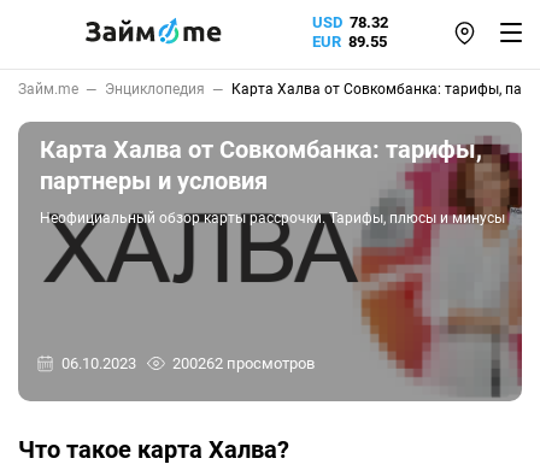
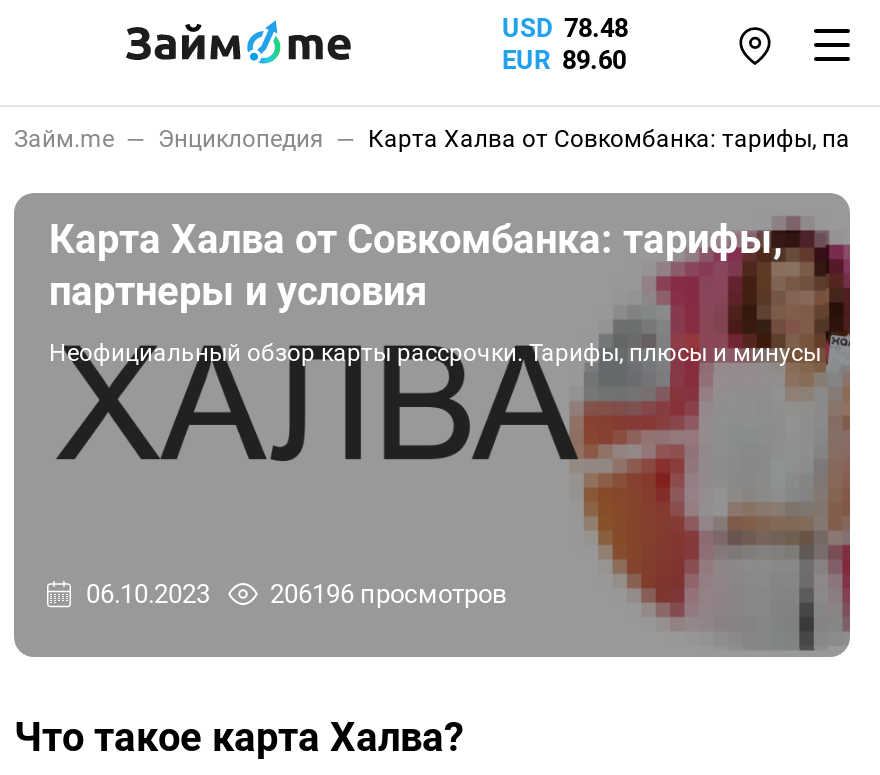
[312,13,388,31] USD 78.32 -> [502,13,628,43] USD 78.48
[312,33,387,51] EUR 89.55 -> [502,45,626,75] EUR 89.60
[61,354,315,372] 06.10.2023 200262 просмотров -> [86,579,506,609] 06.10.2023 206196 просмотров

